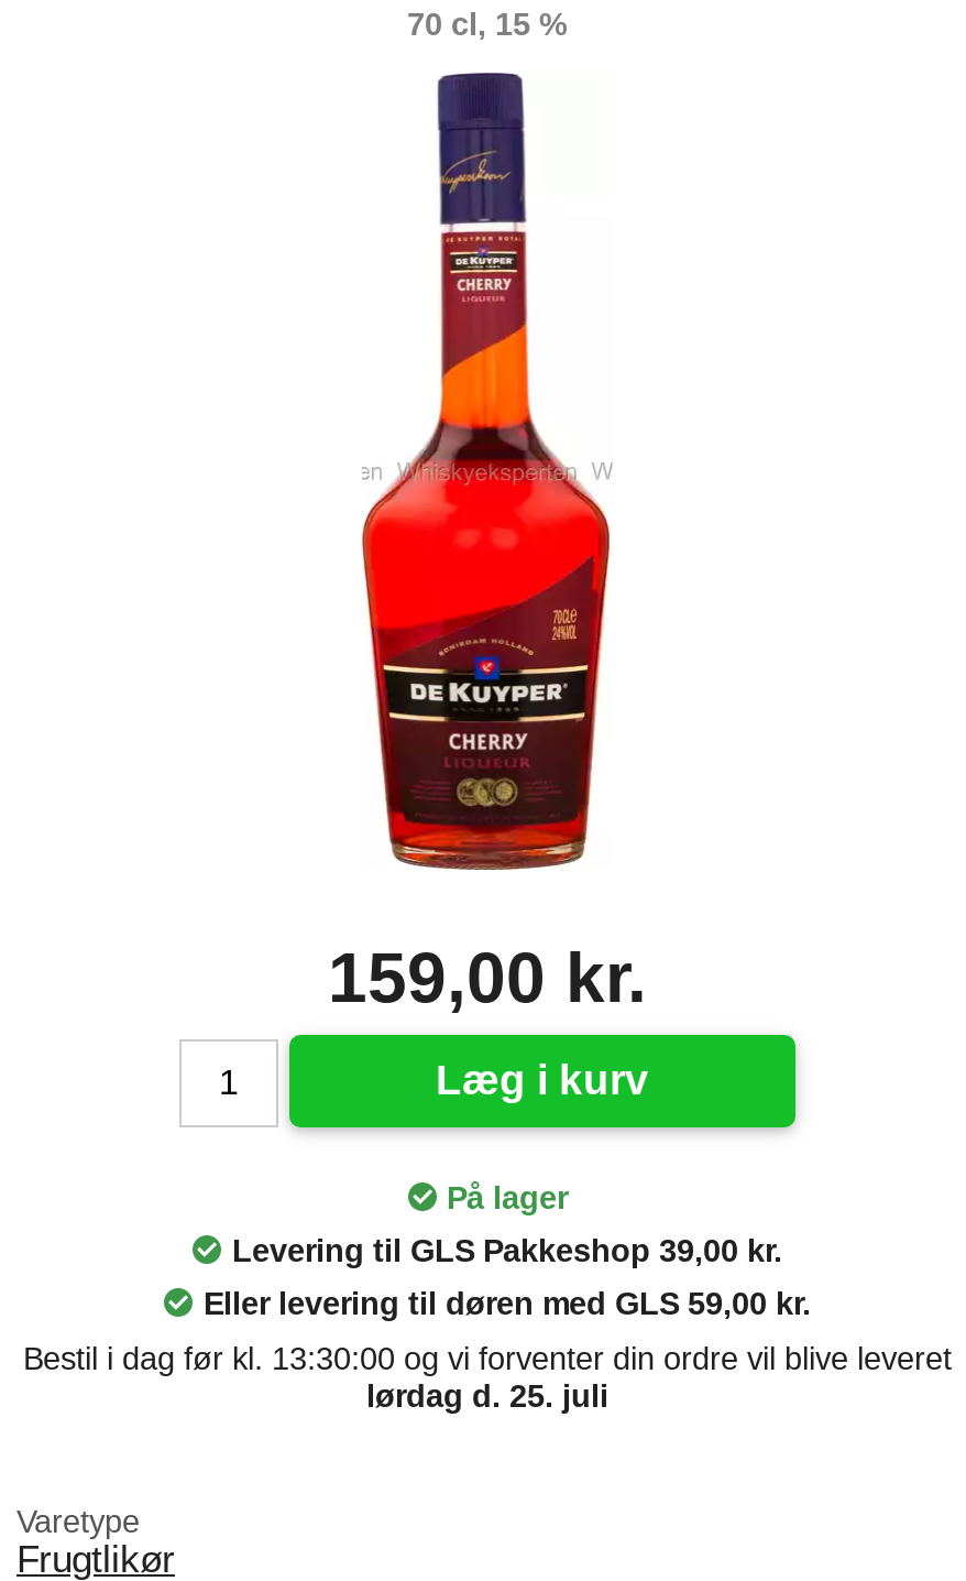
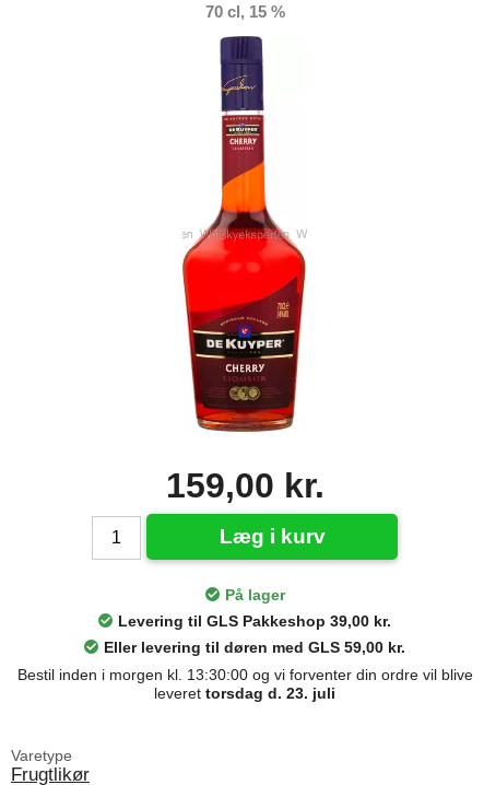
[23,1340,952,1413] Bestil i dag før kl. 13:30:00 og vi forventer din ordre vil blive leveret | lørdag d. 25. juli -> [17,665,473,701] Bestil inden i morgen kl. 13:30:00 og vi forventer din ordre vil blive | leveret torsdag d. 23. juli

